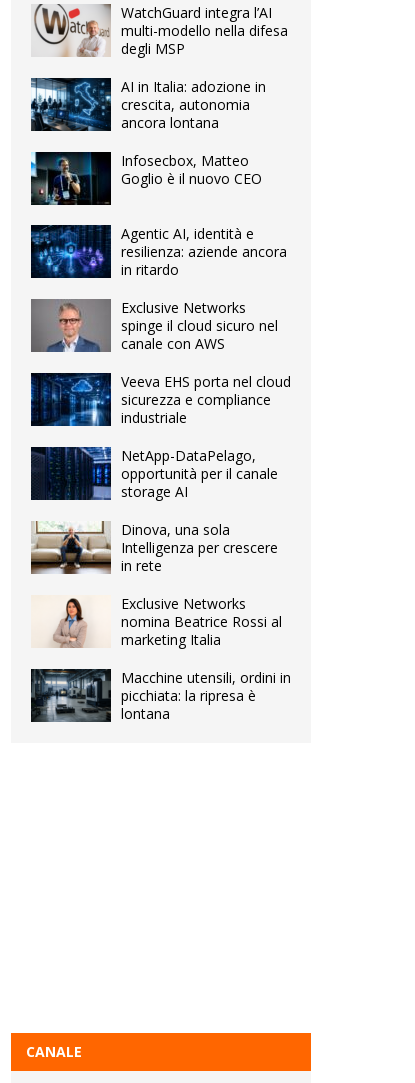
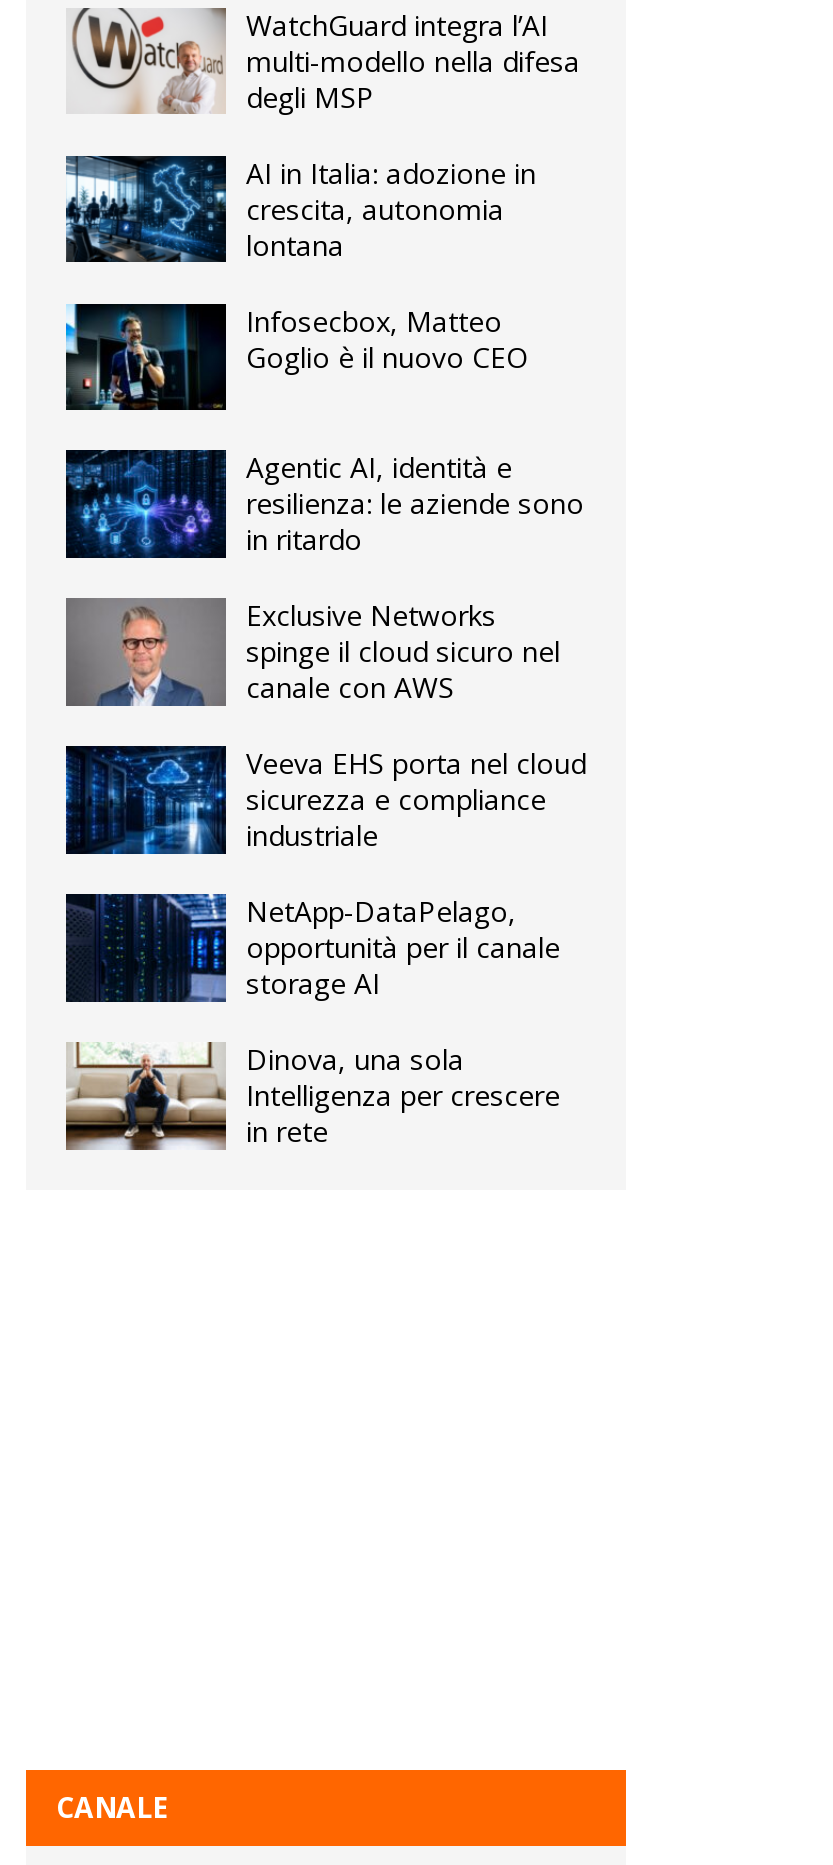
[121,113,219,132] ancora lontana -> [246,226,344,264] lontana
[121,242,287,261] resilienza: aziende ancora -> [246,485,584,523] resilienza: le aziende sono
[33,594,291,723] [image] | Exclusive Networks | nomina Beatrice Rossi al | marketing Italia | Macchine utensili, ordini in | picchiata: la ripresa è | lontana -> none
[30,668,107,723] [image] -> none

